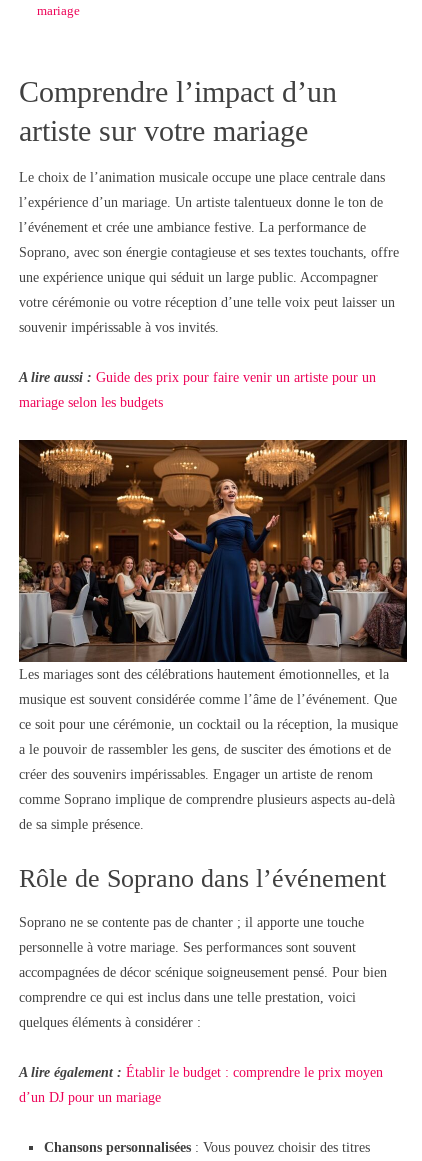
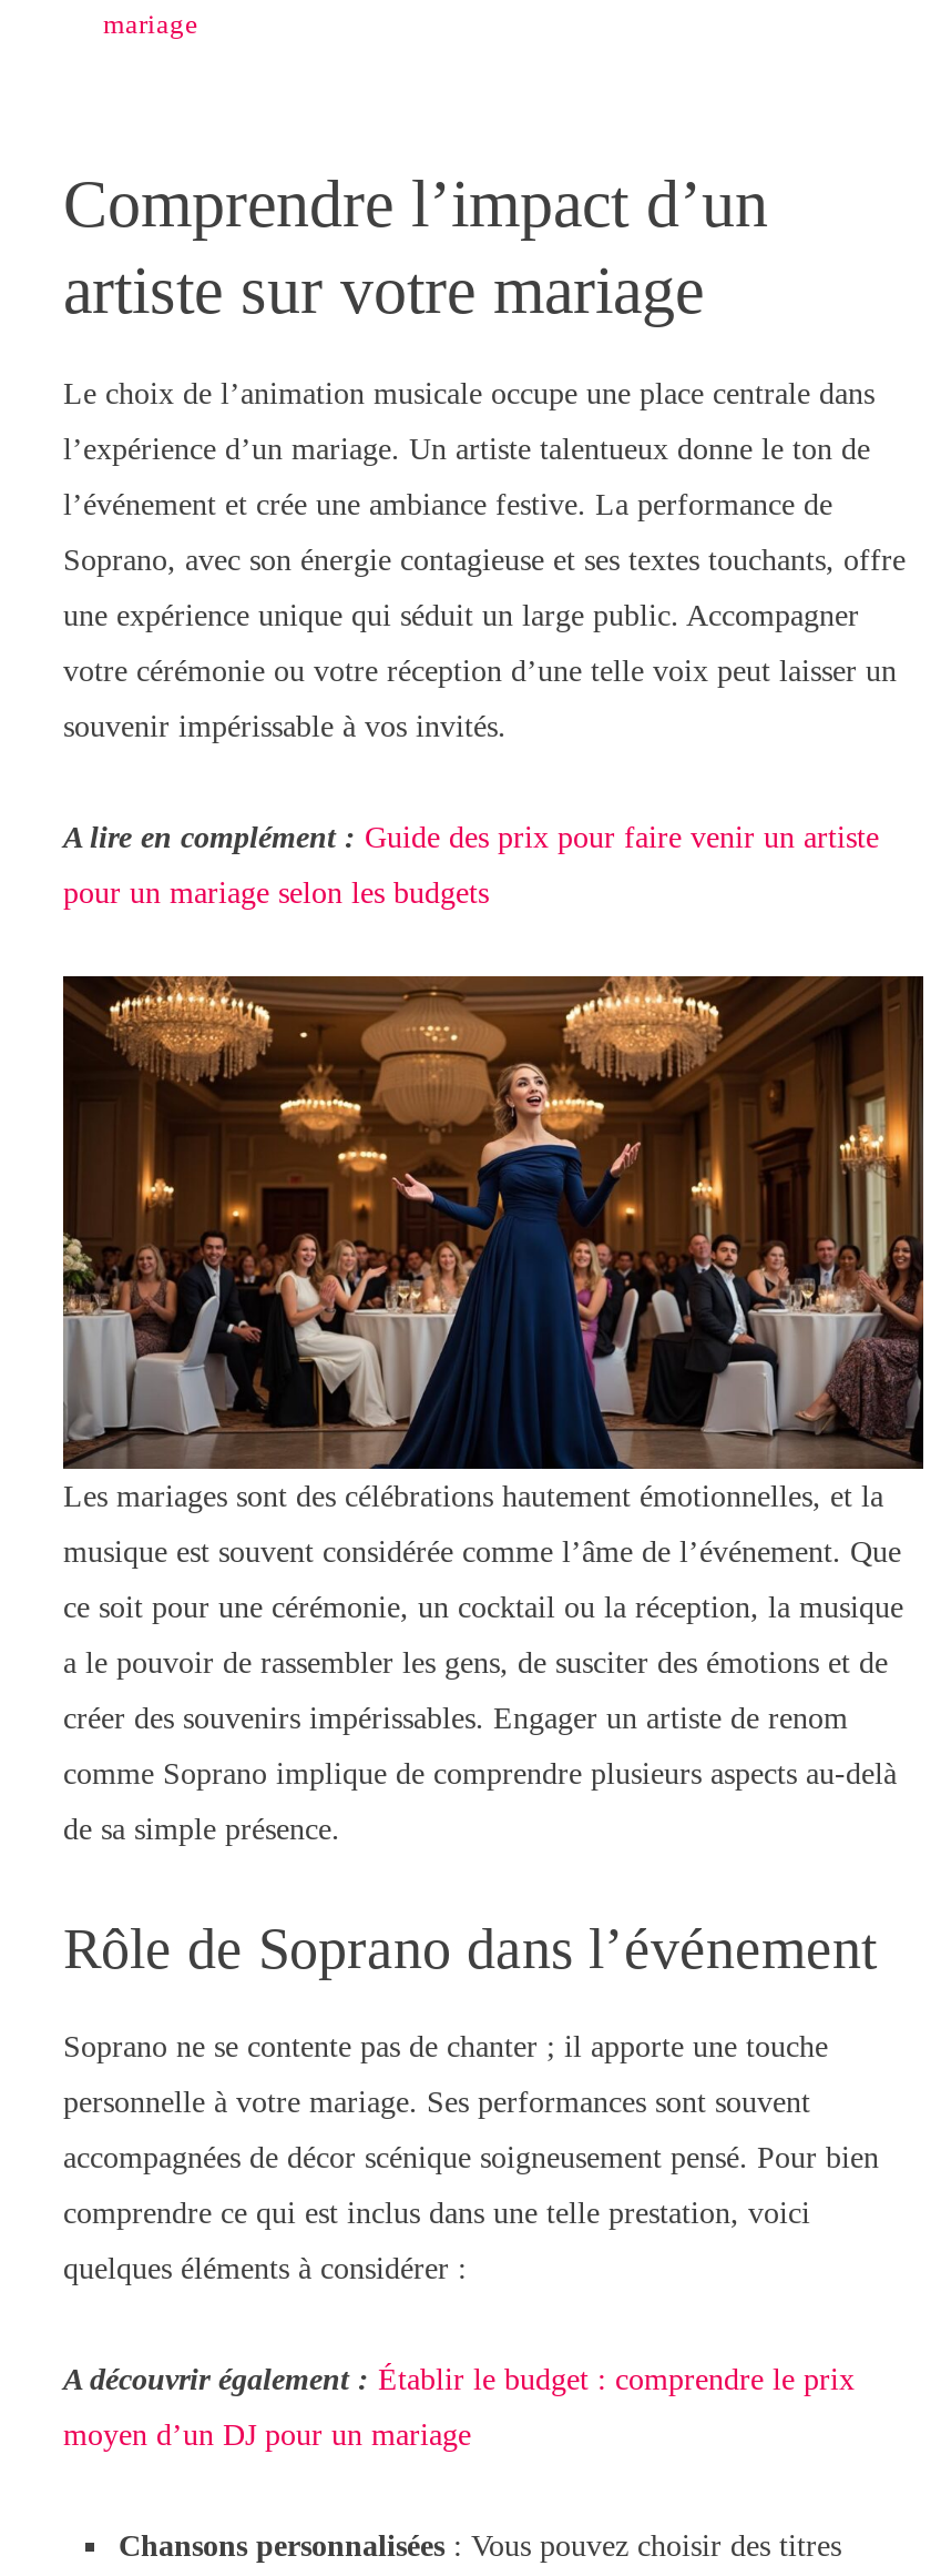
[19,370,376,385] A lire aussi : Guide des prix pour faire venir un artiste pour un -> [63,821,879,854] A lire en complément : Guide des prix pour faire venir un artiste
[19,395,163,410] mariage selon les budgets -> [63,876,489,910] pour un mariage selon les budgets
[19,1065,383,1080] A lire également : Établir le budget : comprendre le prix moyen -> [63,2362,855,2395] A découvrir également : Établir le budget : comprendre le prix
[19,1090,161,1105] d’un DJ pour un mariage -> [63,2418,471,2451] moyen d’un DJ pour un mariage

